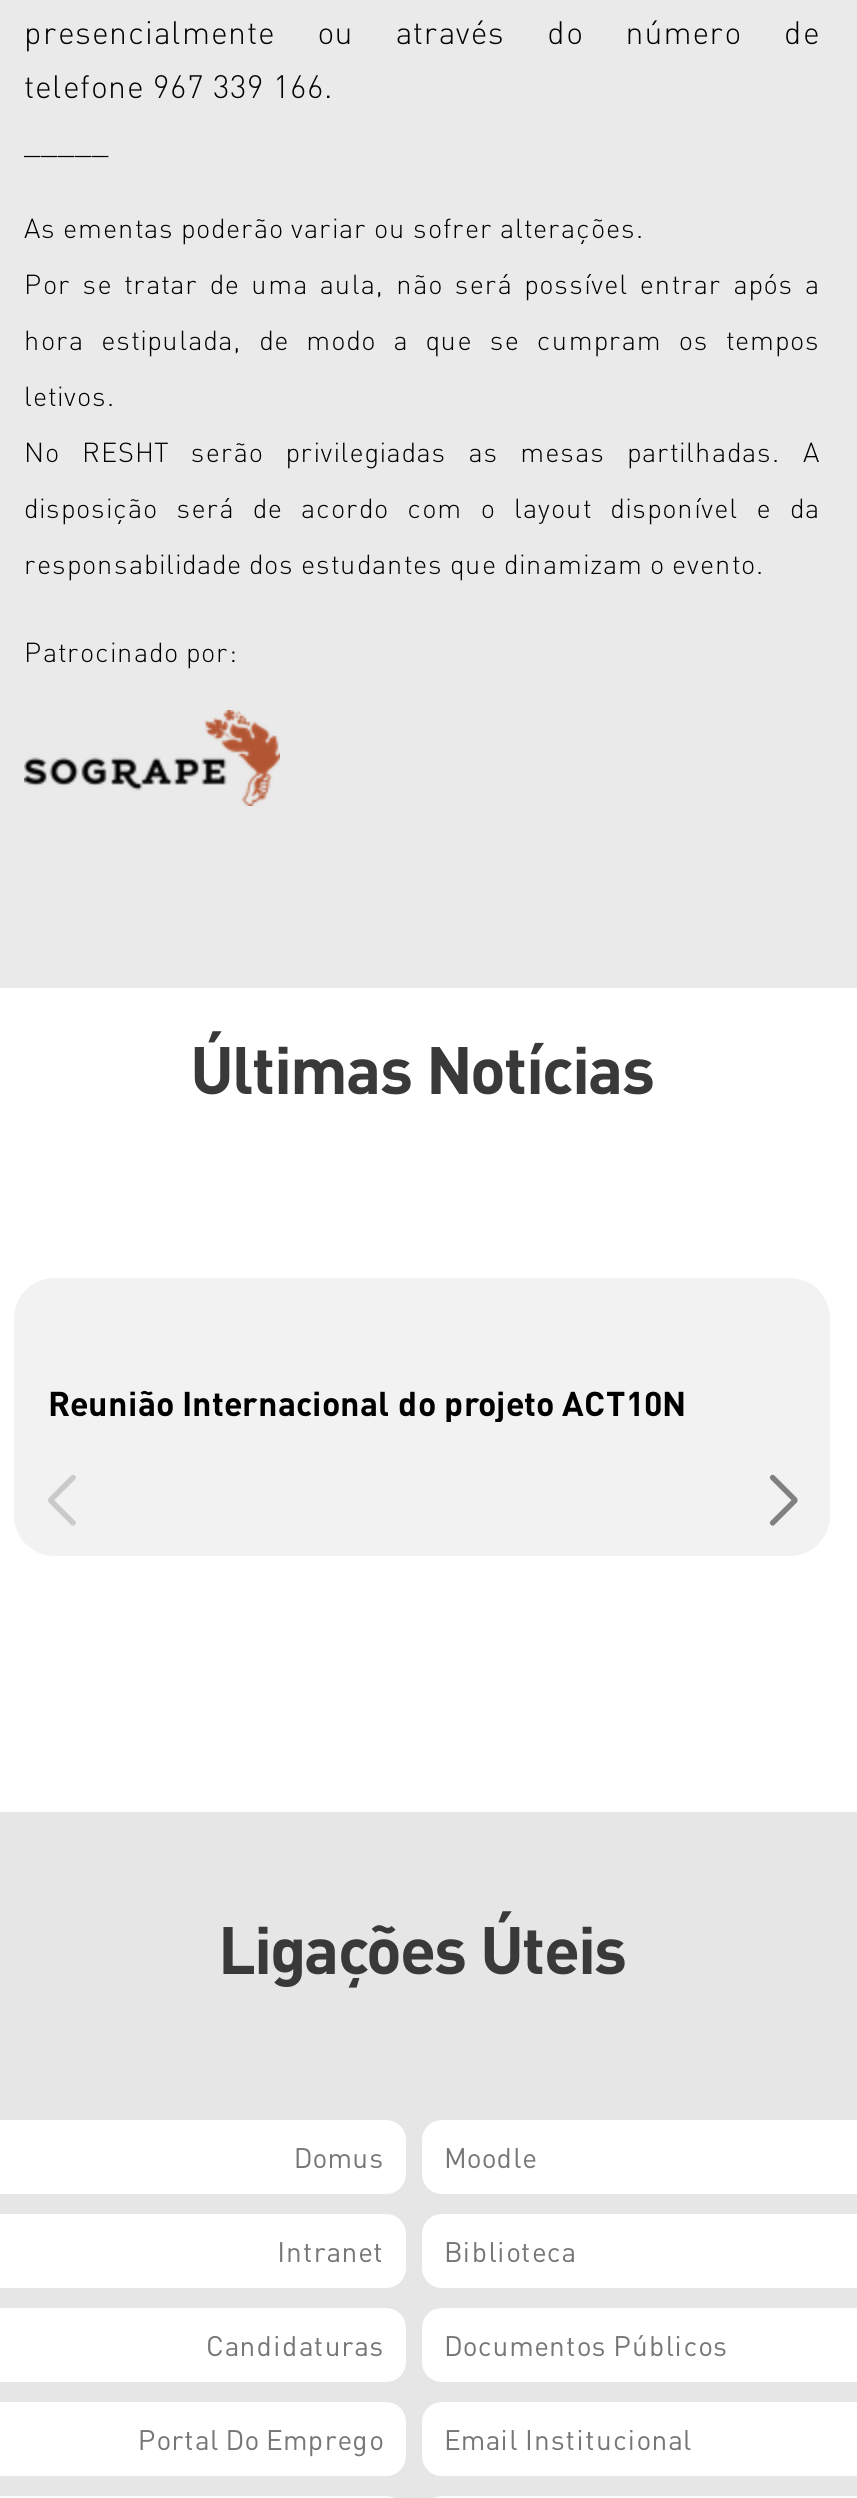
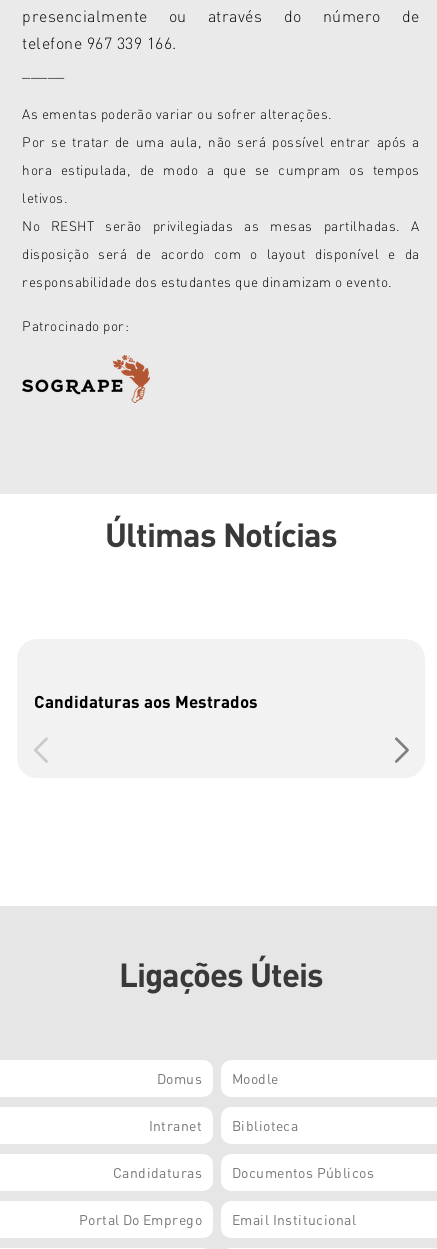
[48,1380,686,1424] Reunião Internacional do projeto ACT10N -> [34,690,258,712] Candidaturas aos Mestrados

